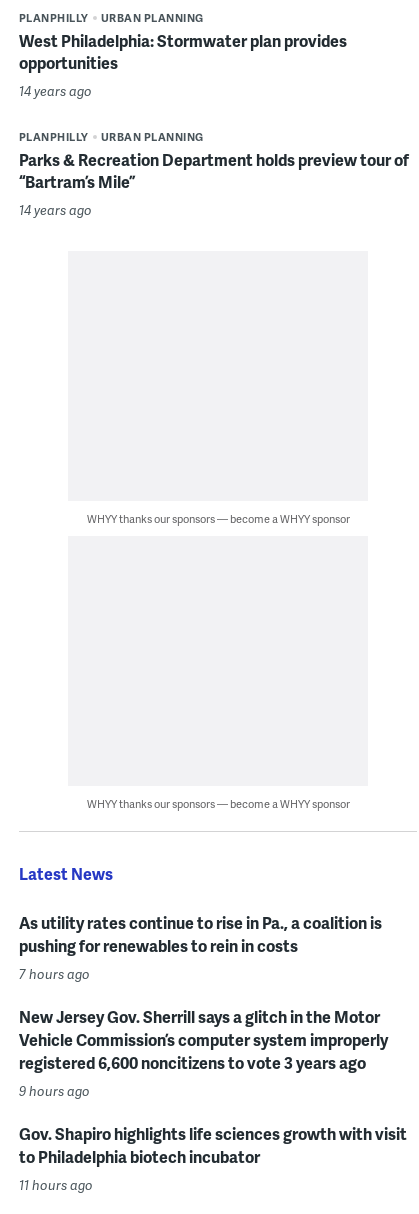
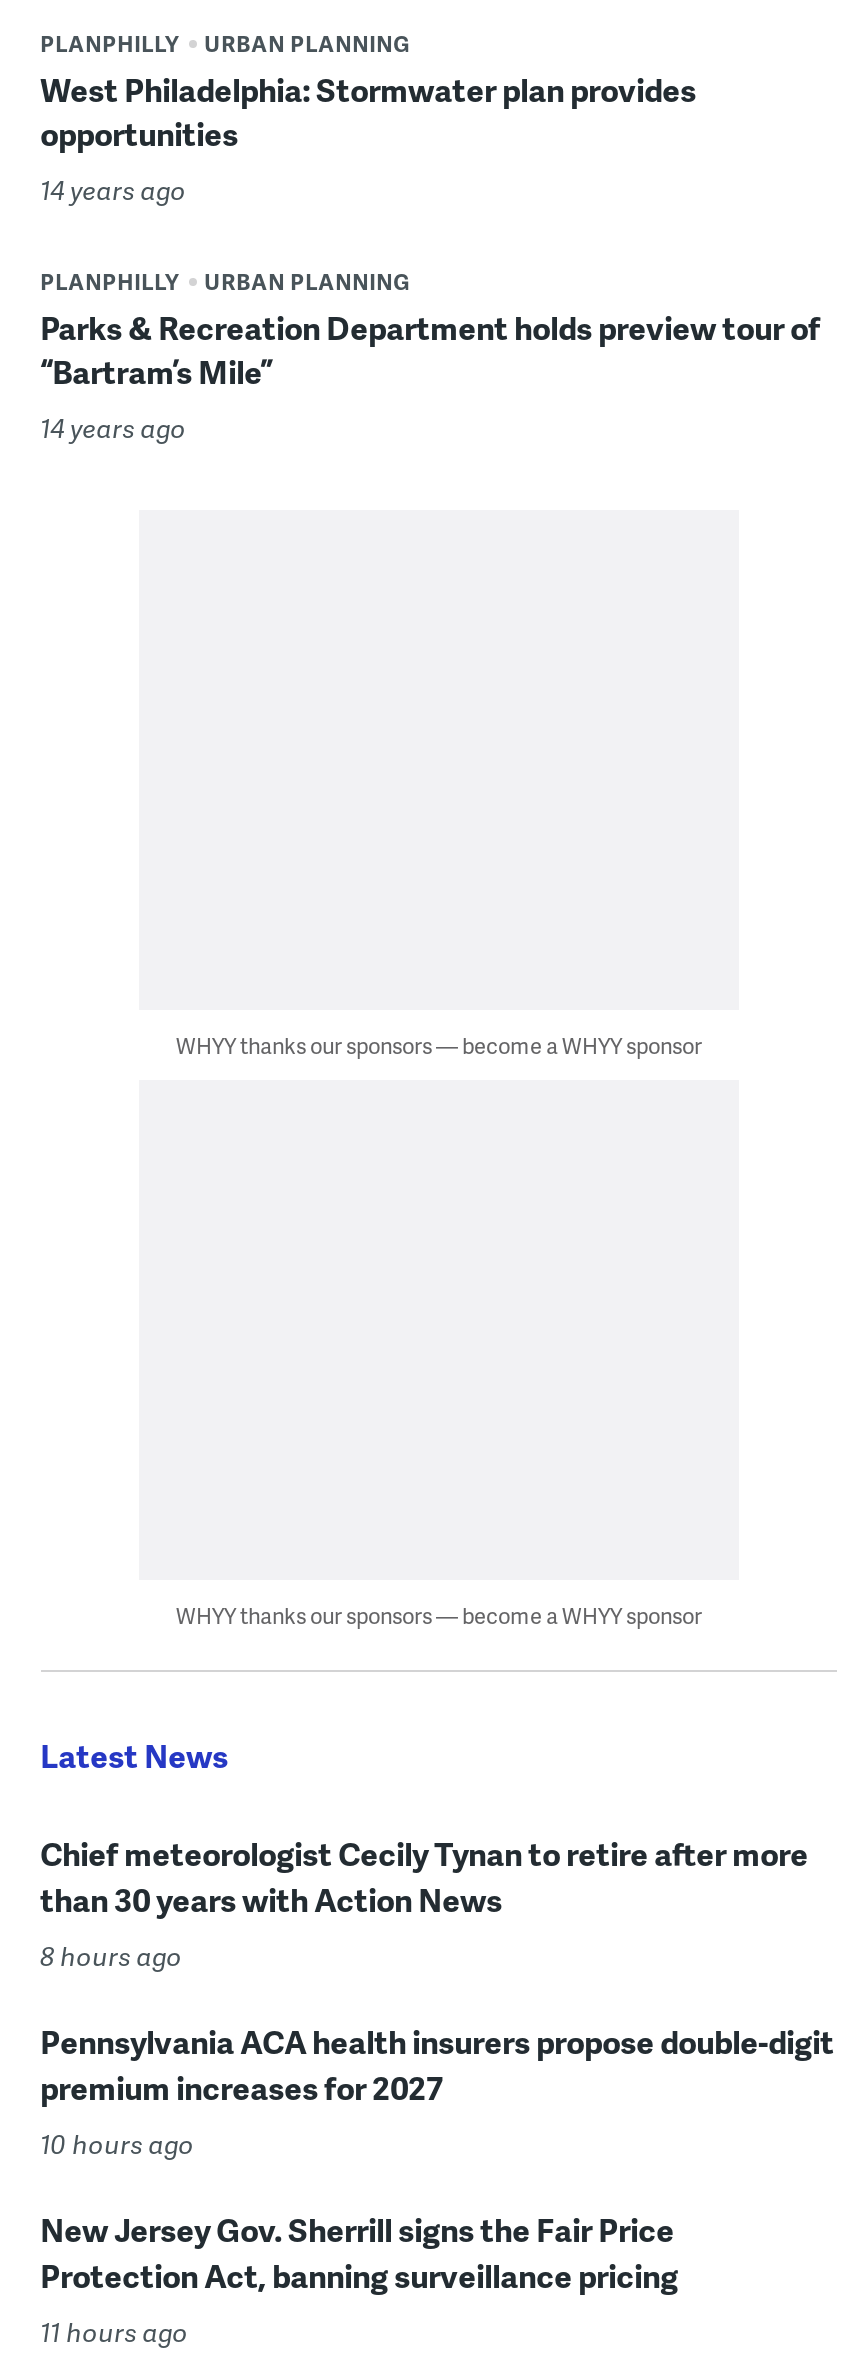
[19,910,382,982] As utility rates continue to rise in Pa., a coalition is | pushing for renewables to rein in costs | 7 hours ago -> [40,1829,808,1973] Chief meteorologist Cecily Tynan to retire after more | than 30 years with Action News | 8 hours ago
[19,1004,388,1099] New Jersey Gov. Sherrill says a glitch in the Motor | Vehicle Commission’s computer system improperly | registered 6,600 noncitizens to vote 3 years ago | 9 hours ago -> [40,2017,834,2161] Pennsylvania ACA health insurers propose double-digit | premium increases for 2027 | 10 hours ago
[19,1121,407,1167] Gov. Shapiro highlights life sciences growth with visit | to Philadelphia biotech incubator -> [40,2205,678,2297] New Jersey Gov. Sherrill signs the Fair Price | Protection Act, banning surveillance pricing

